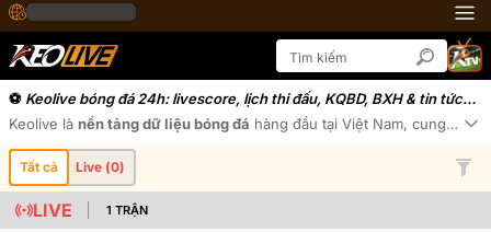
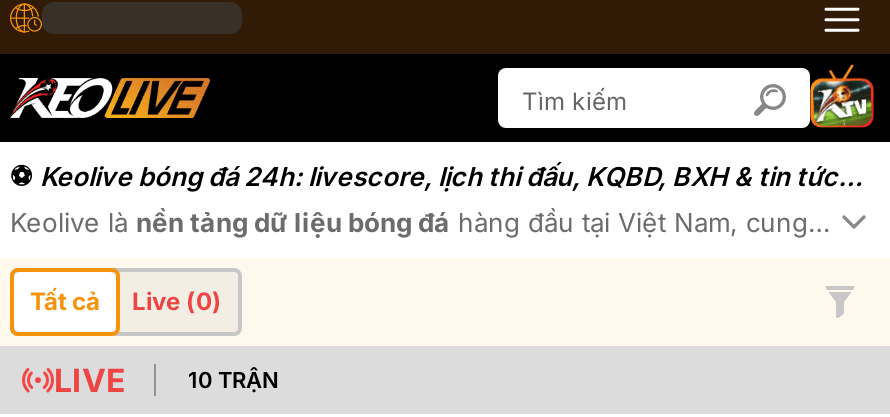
[106,202,148,218] 1 TRẬN -> [188,366,278,394] 10 TRẬN

